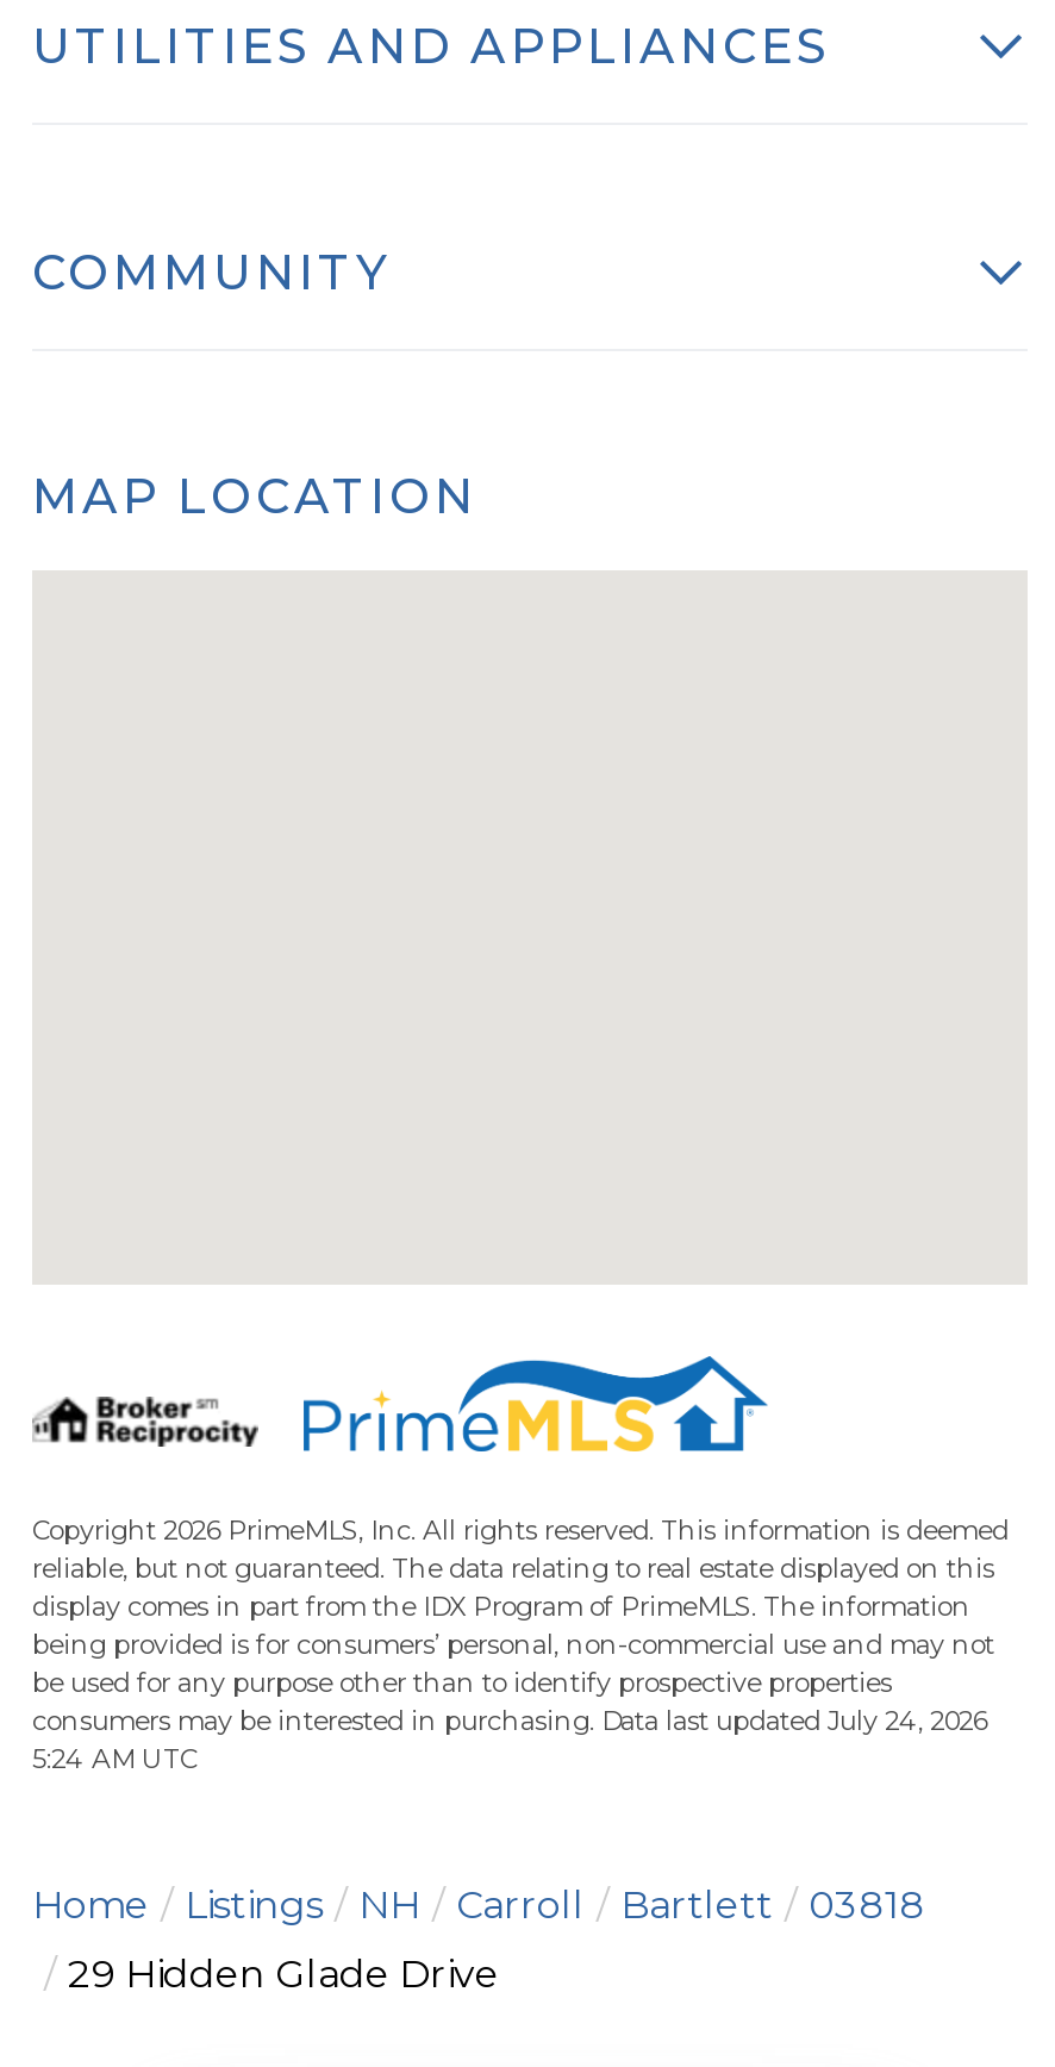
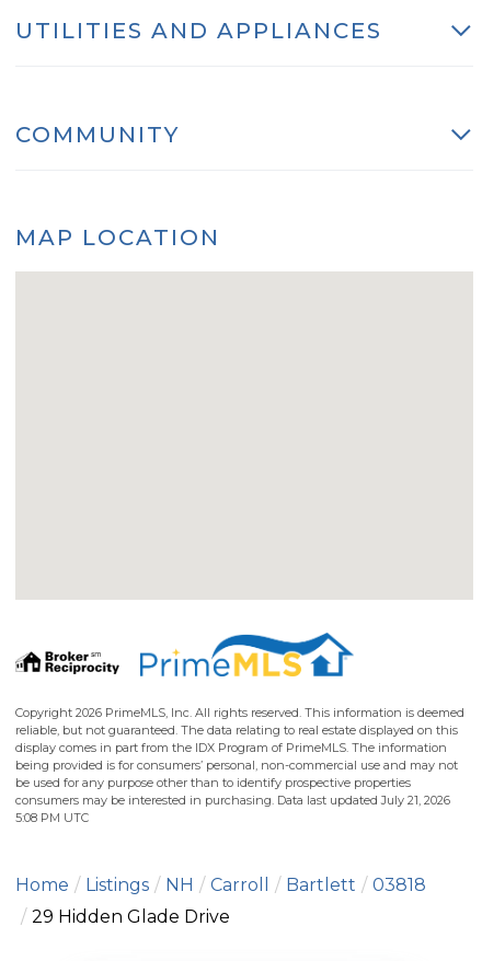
[32,1703,987,1736] consumers may be interested in purchasing. Data last updated July 24, 2026 -> [15,792,450,807] consumers may be interested in purchasing. Data last updated July 21, 2026
[32,1741,196,1774] 5:24 AM UTC -> [15,810,89,825] 5:08 PM UTC

